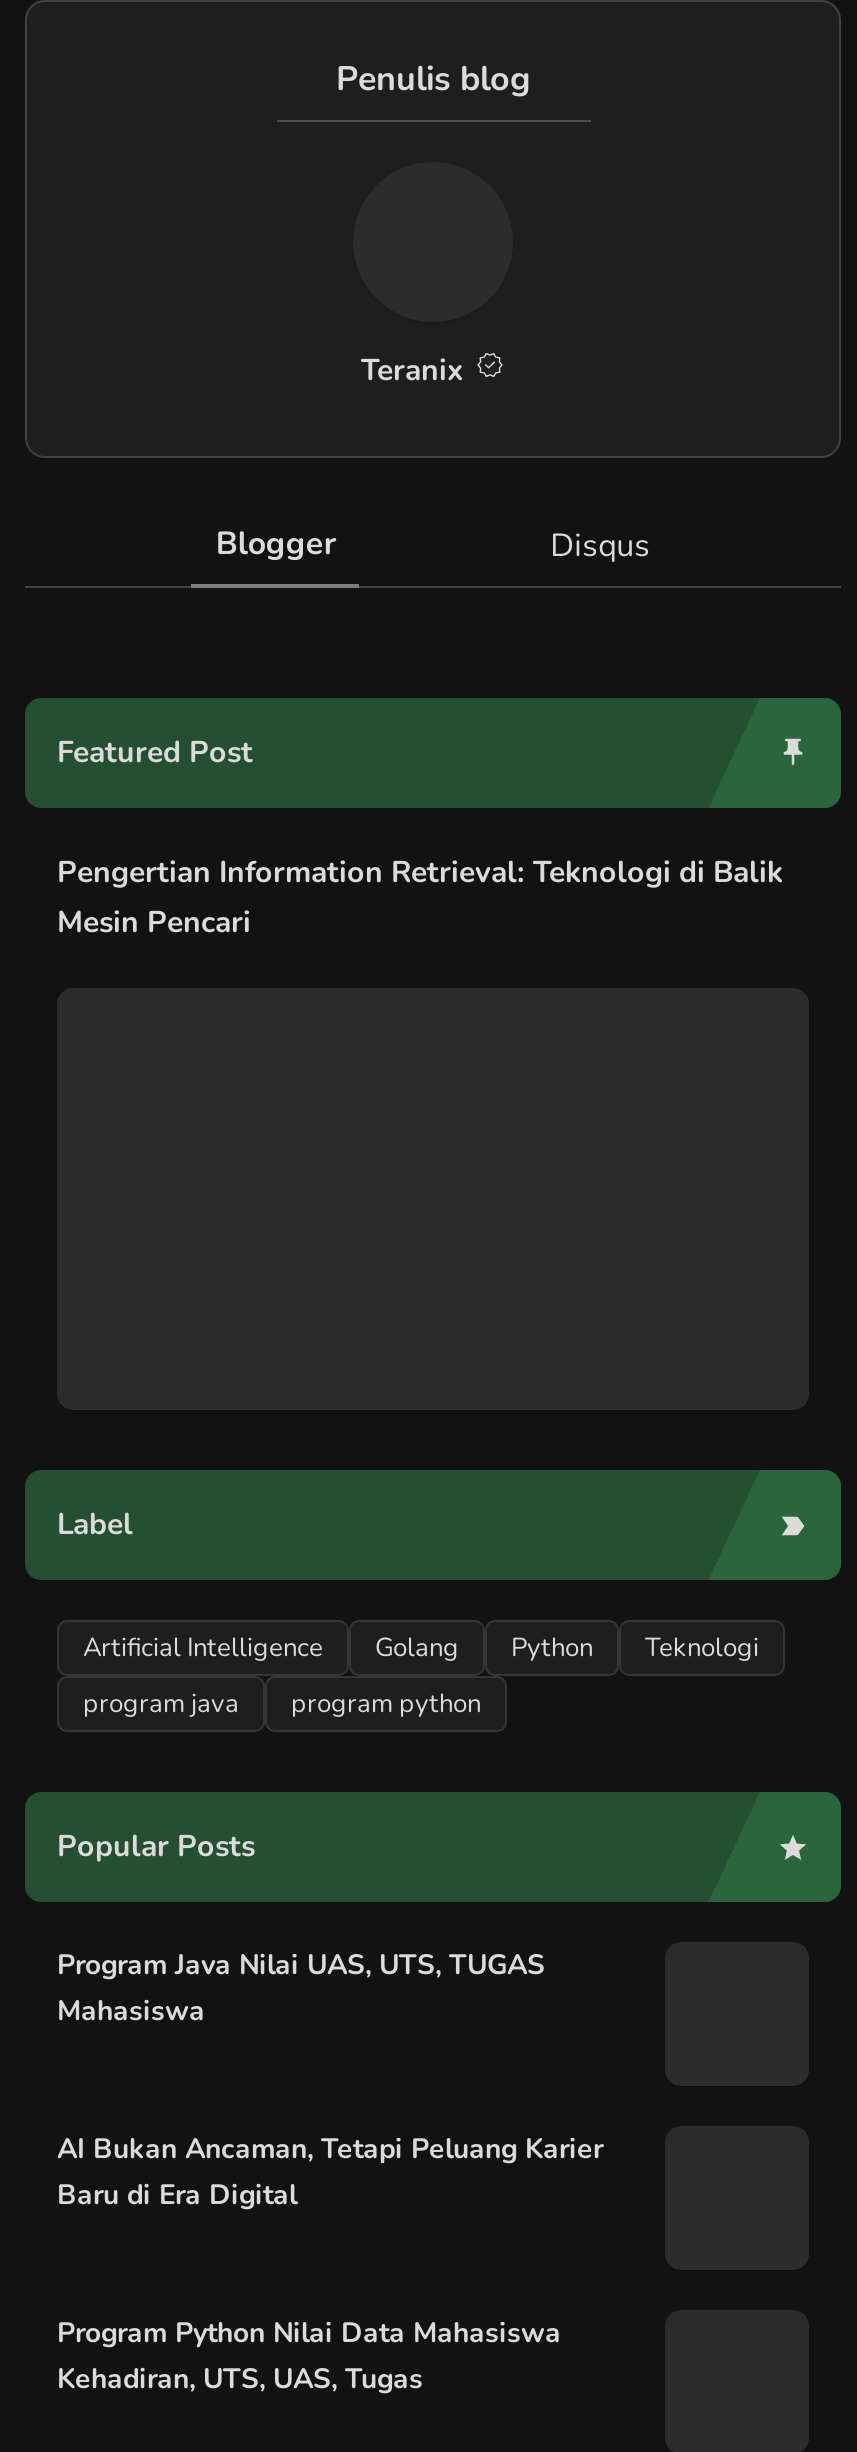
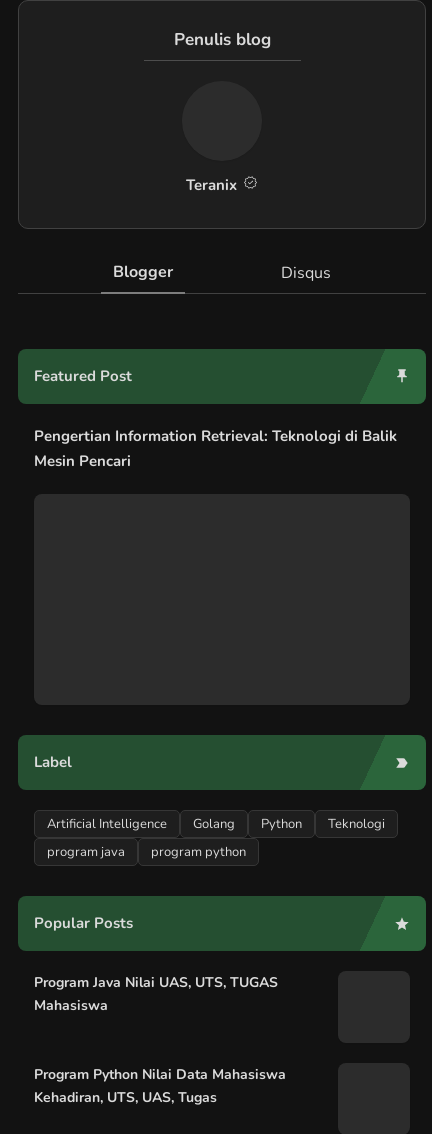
[57,2130,603,2214] AI Bukan Ancaman, Tetapi Peluang Karier | Baru di Era Digital -> none

